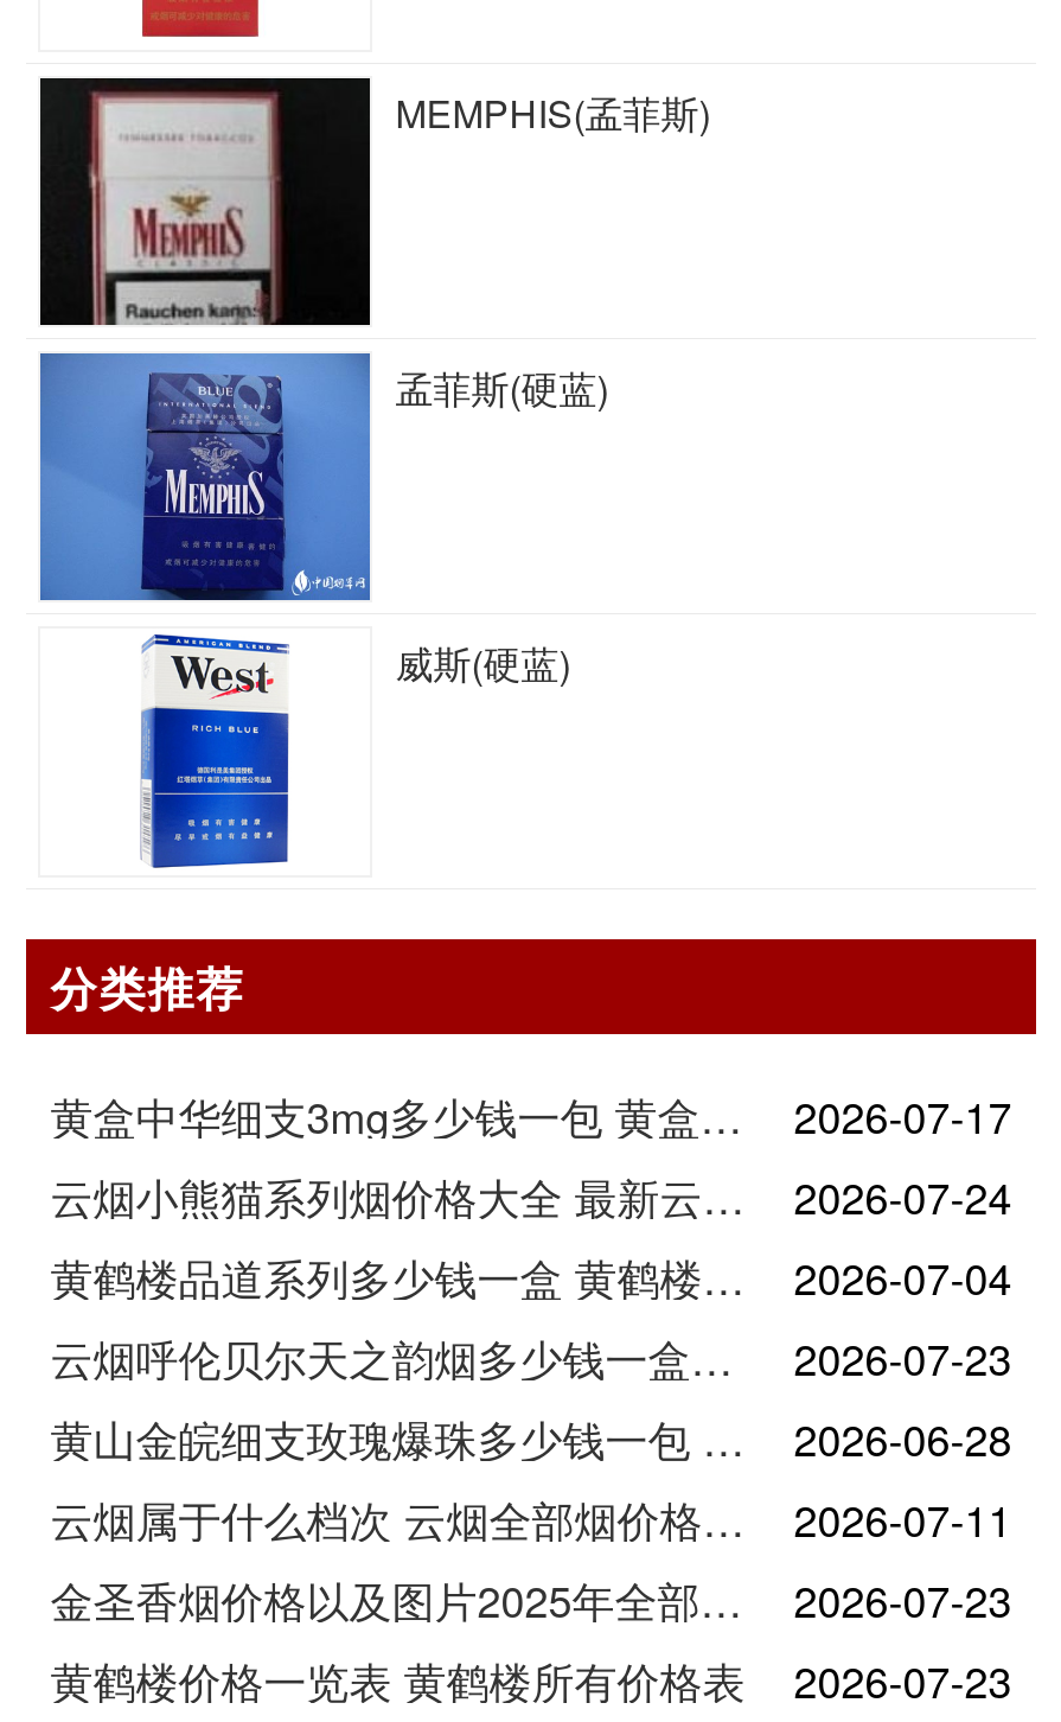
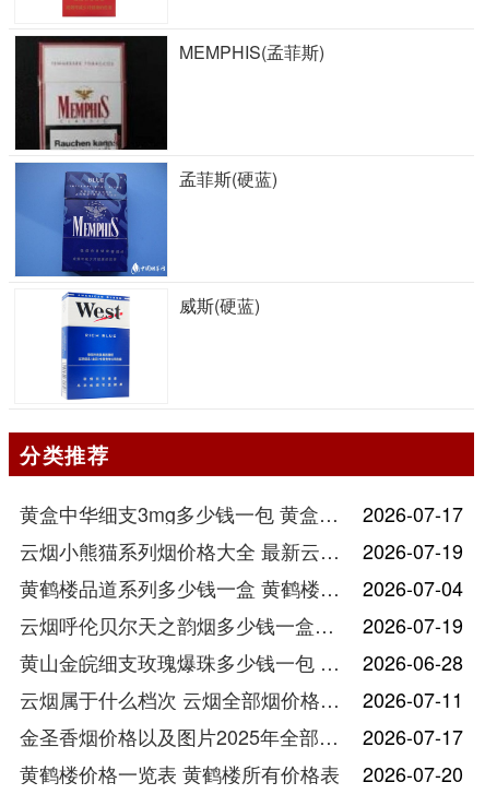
[794,1165,1012,1227] 2026-07-24 -> [362,537,463,565] 2026-07-19
[794,1327,1012,1388] 2026-07-23 -> [362,611,463,639] 2026-07-19
[794,1569,1012,1630] 2026-07-23 -> [362,722,463,751] 2026-07-17
[50,1649,1012,1711] 黄鹤楼价格一览表 黄鹤楼所有价格表 2026-07-23 -> [20,759,463,788] 黄鹤楼价格一览表 黄鹤楼所有价格表 2026-07-20

